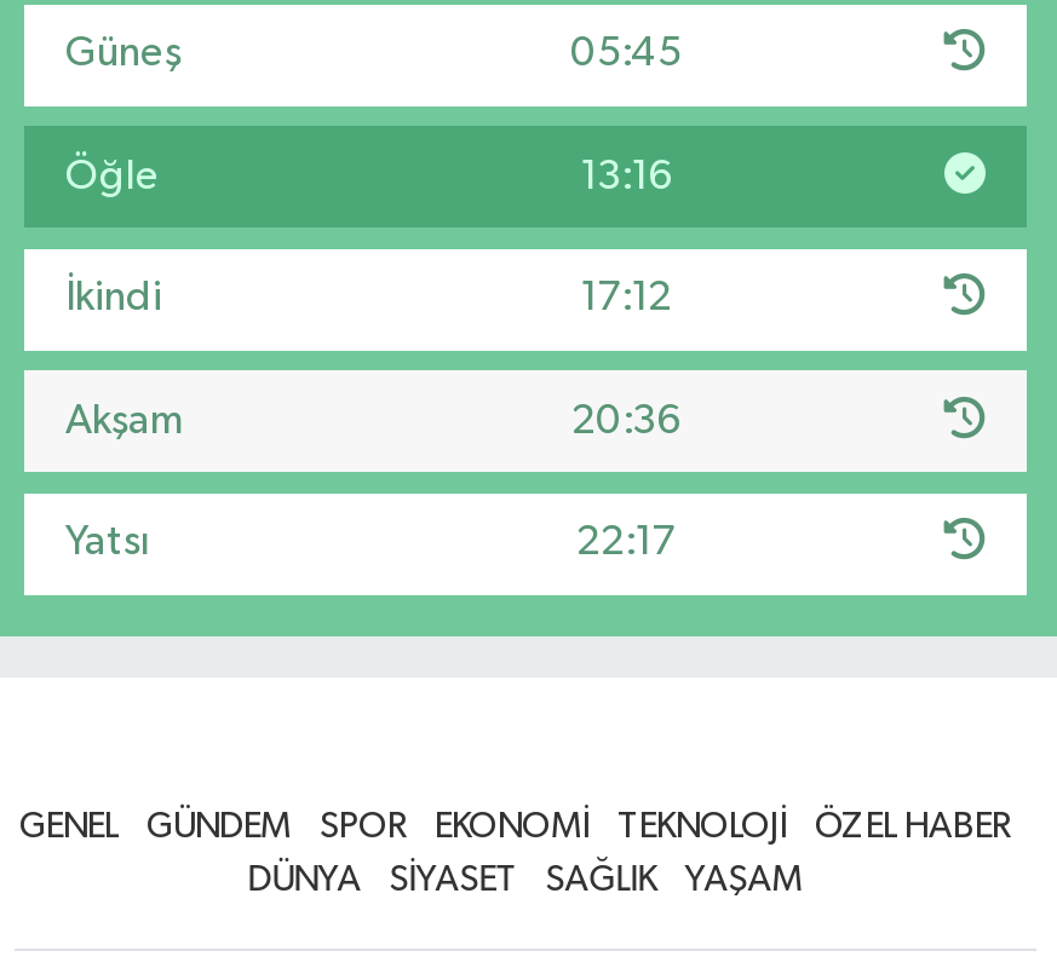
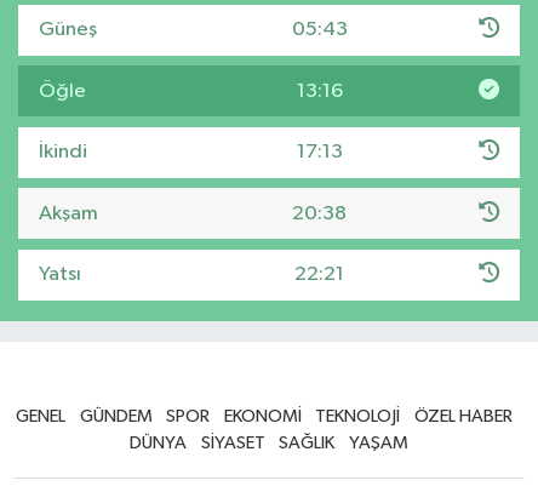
[570,35,682,76] 05:45 -> [291,20,347,40] 05:43
[580,279,672,320] 17:12 -> [296,142,342,163] 17:13
[571,401,680,443] 20:36 -> [292,203,347,224] 20:38
[576,524,676,565] 22:17 -> [294,265,344,285] 22:21

